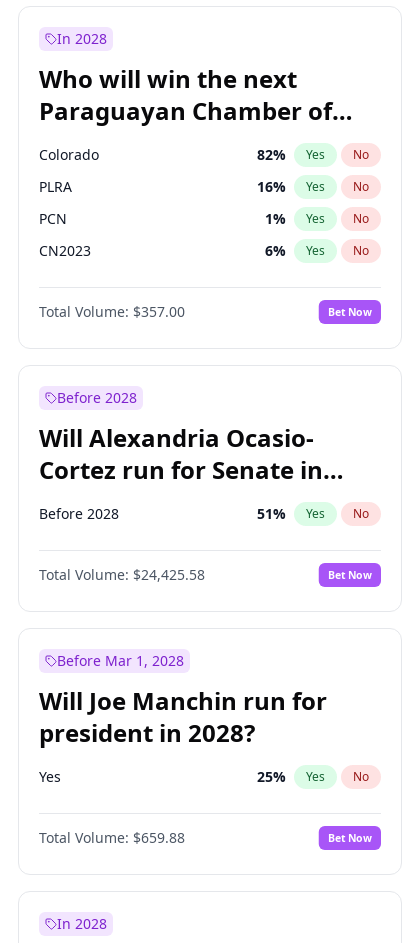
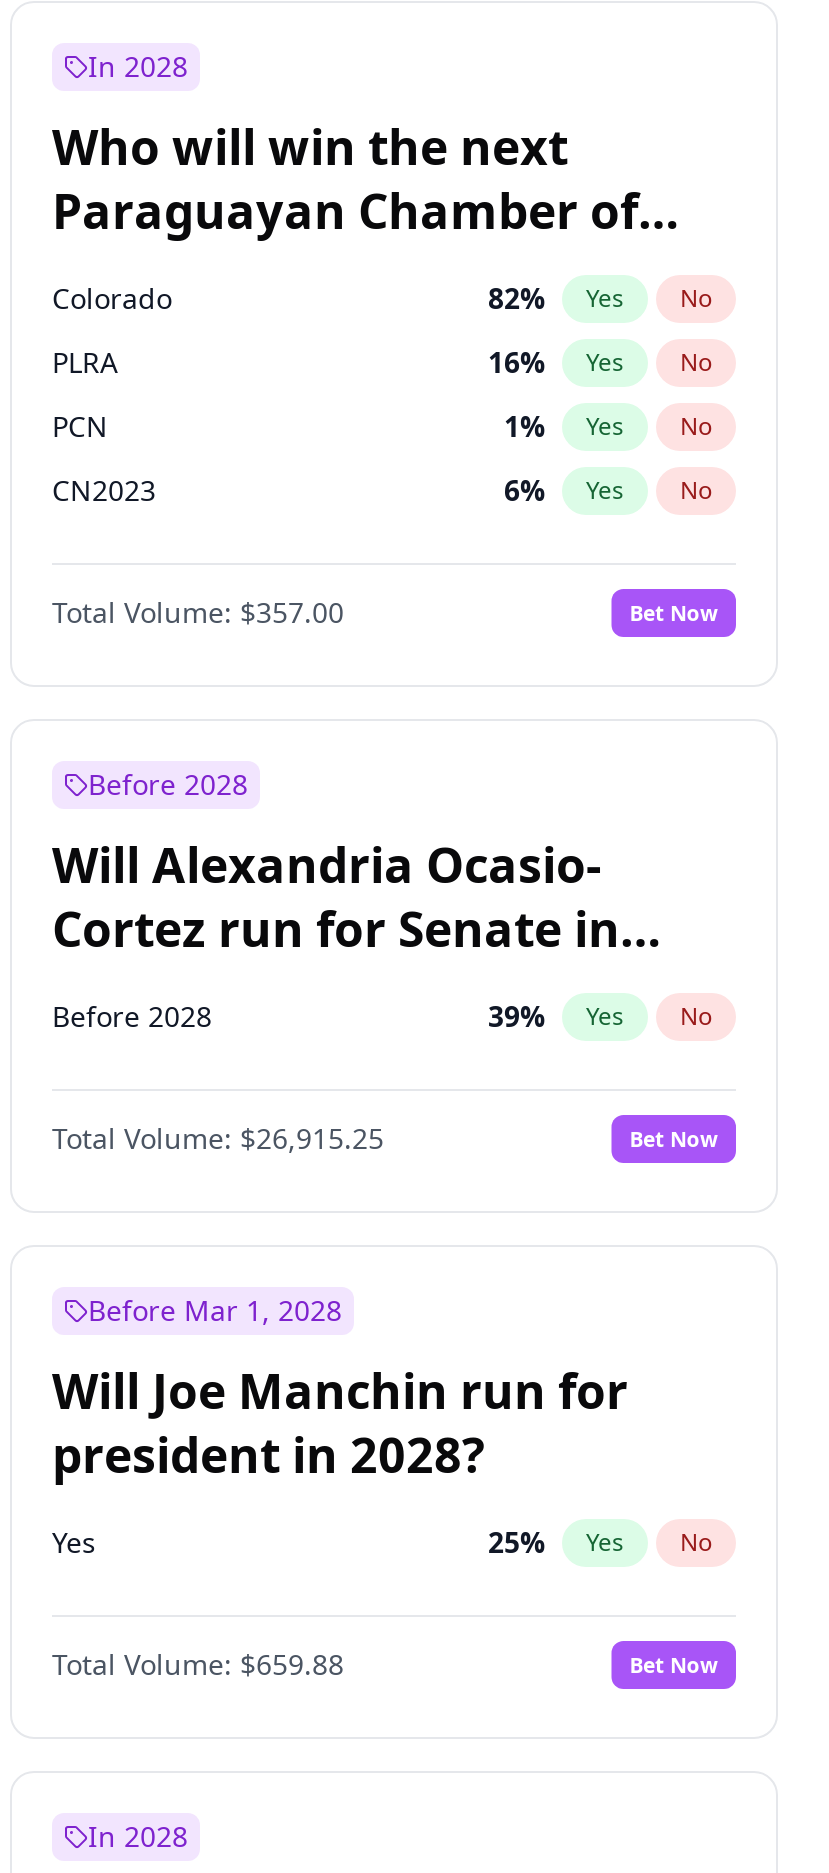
[257,504,369,523] 51% Yes No -> [488,997,712,1035] 39% Yes No
[39,565,205,584] Total Volume: $24,425.58 -> [52,1119,384,1157] Total Volume: $26,915.25

